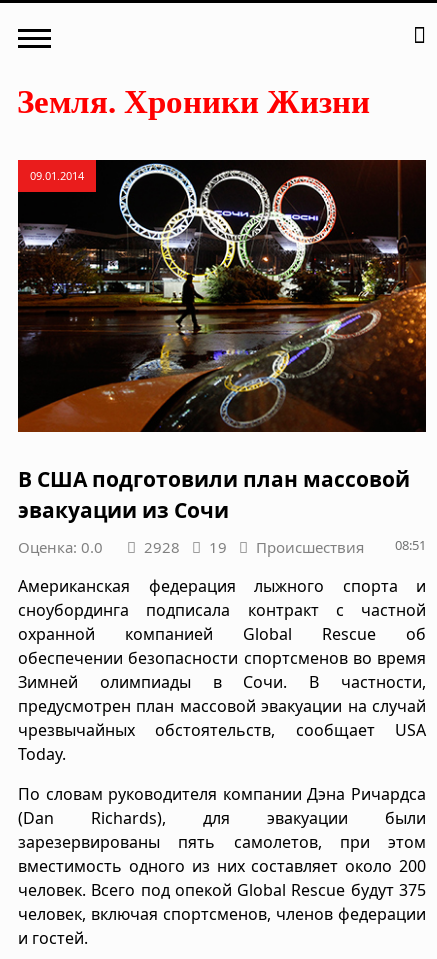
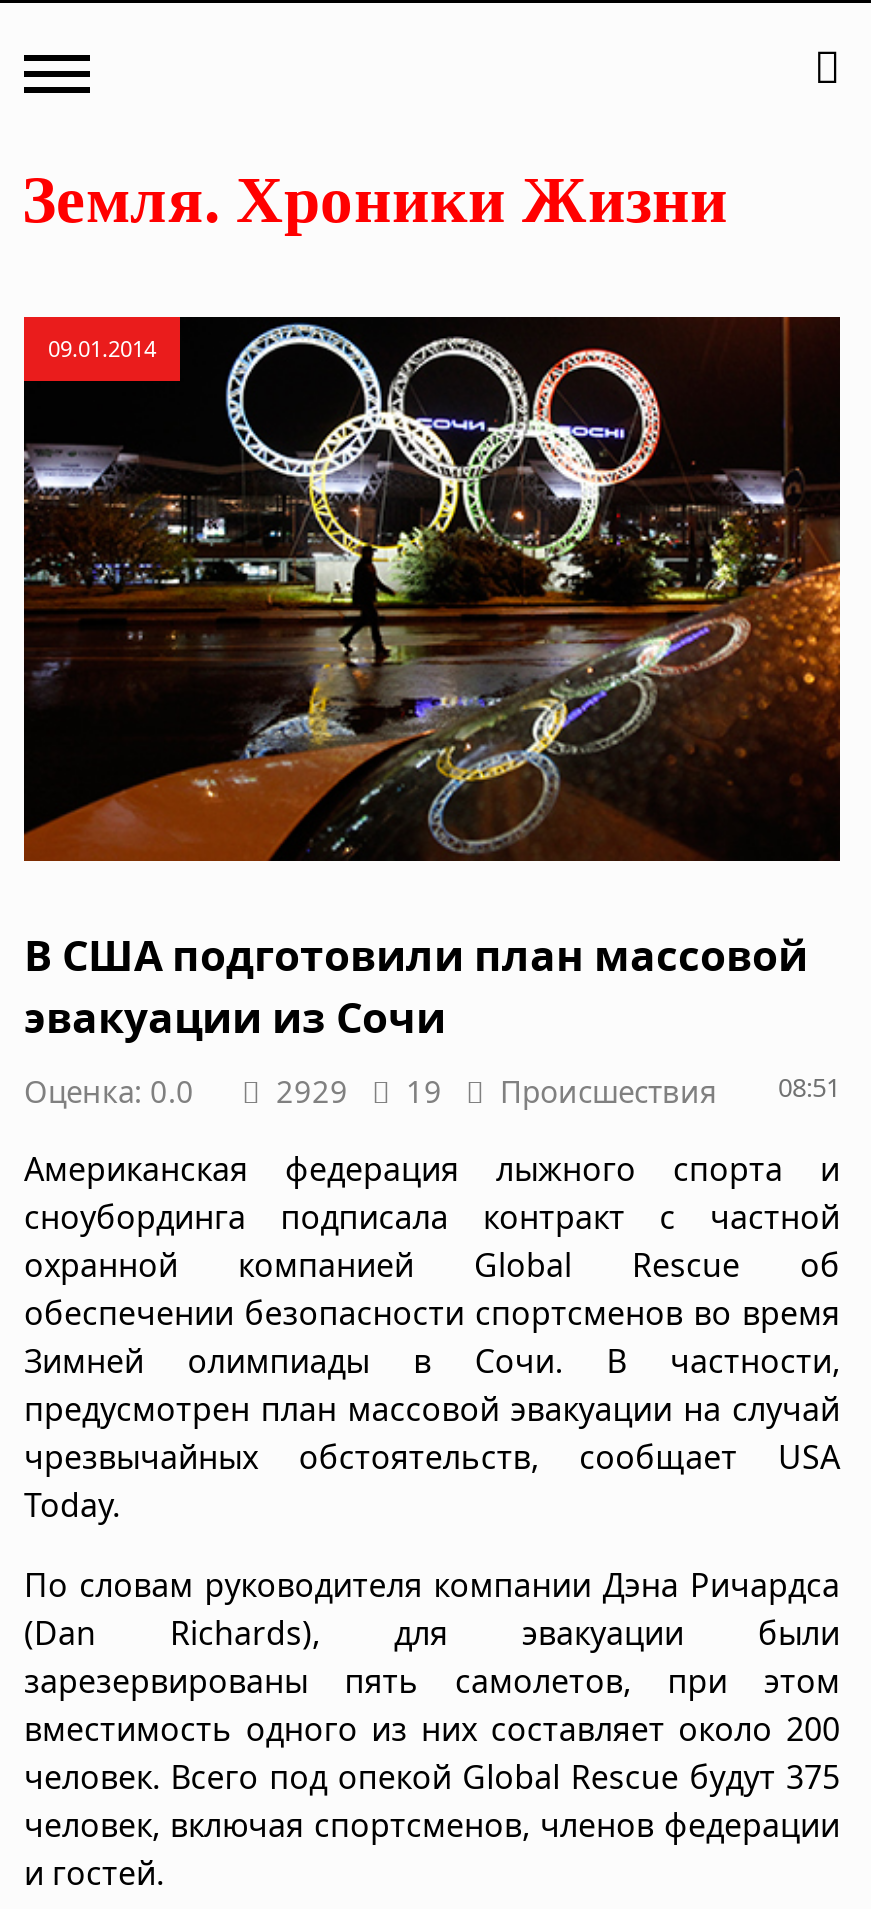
[18,536,426,557] Оценка: 0.0 2928 19 Происшествия 08:51 -> [24,1069,840,1111] Оценка: 0.0 2929 19 Происшествия 08:51

